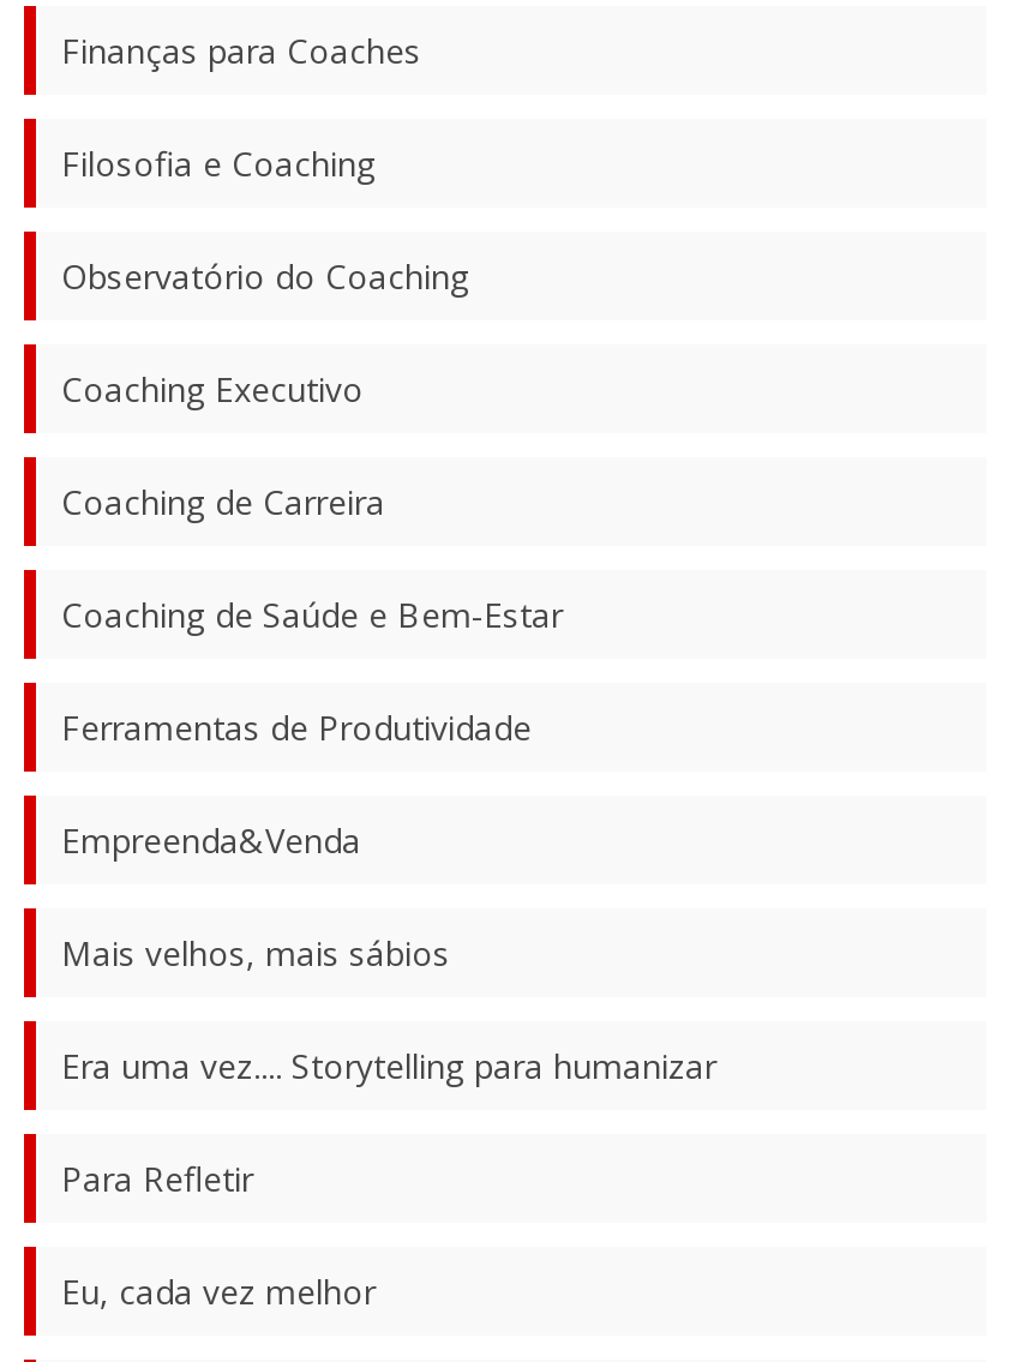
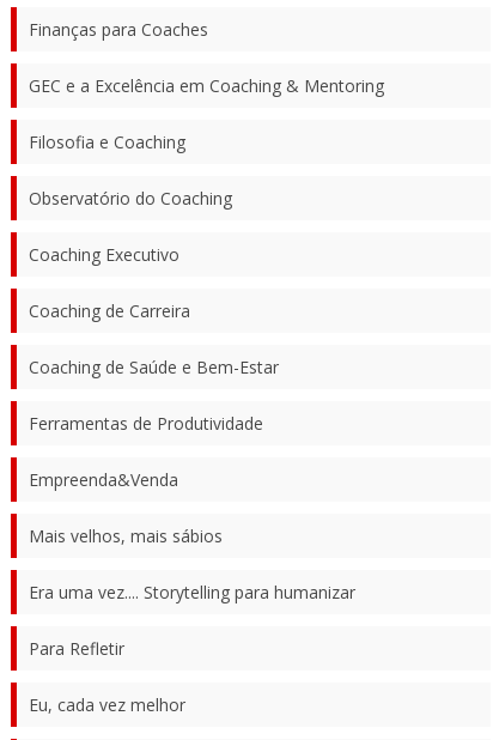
none -> [29,74,385,97] GEC e a Excelência em Coaching & Mentoring

